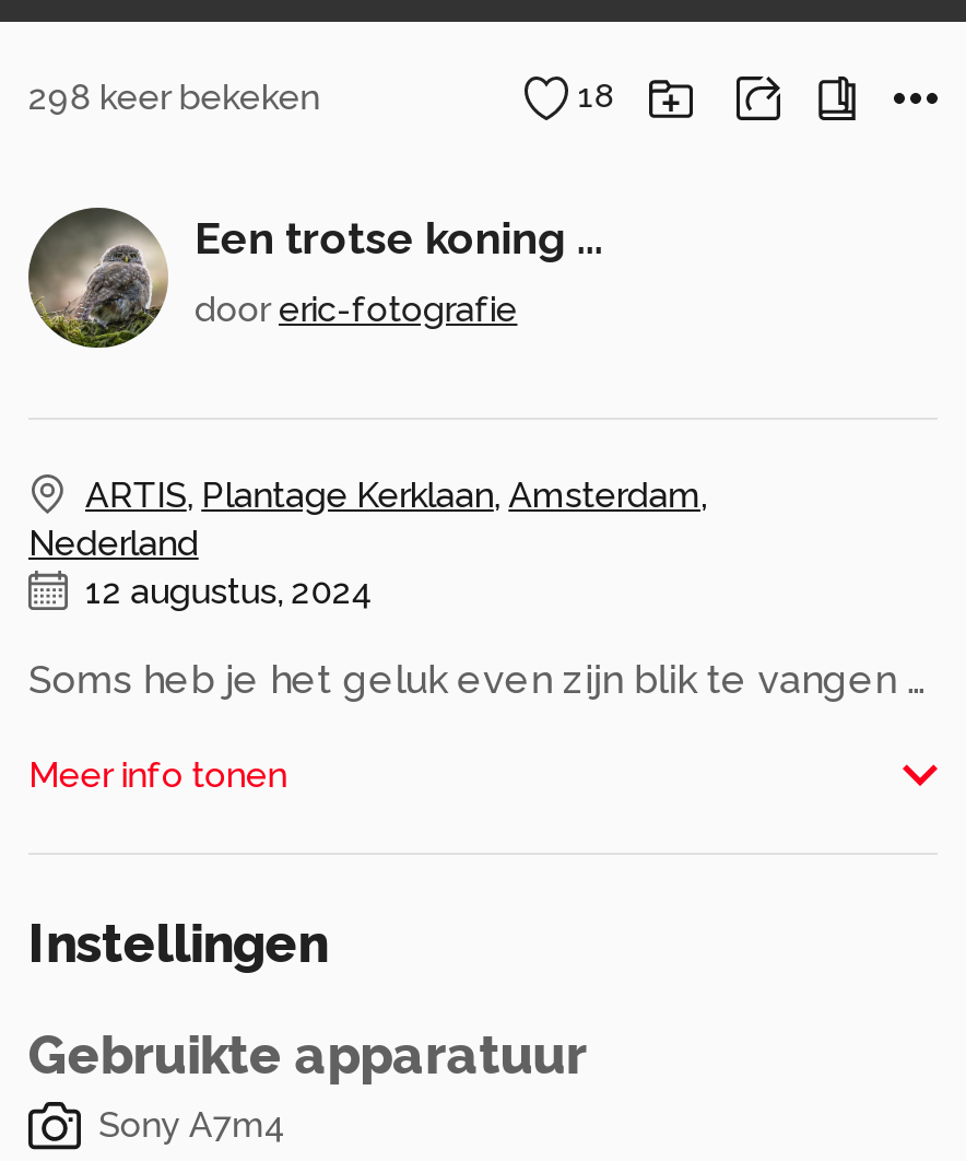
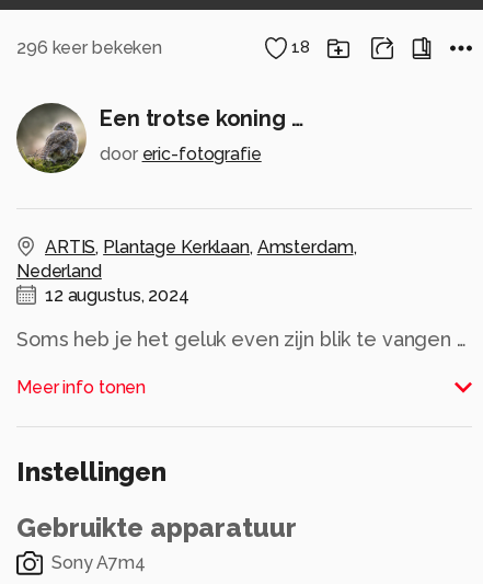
[28,76,319,118] 298 keer bekeken -> [16,37,162,58] 296 keer bekeken

